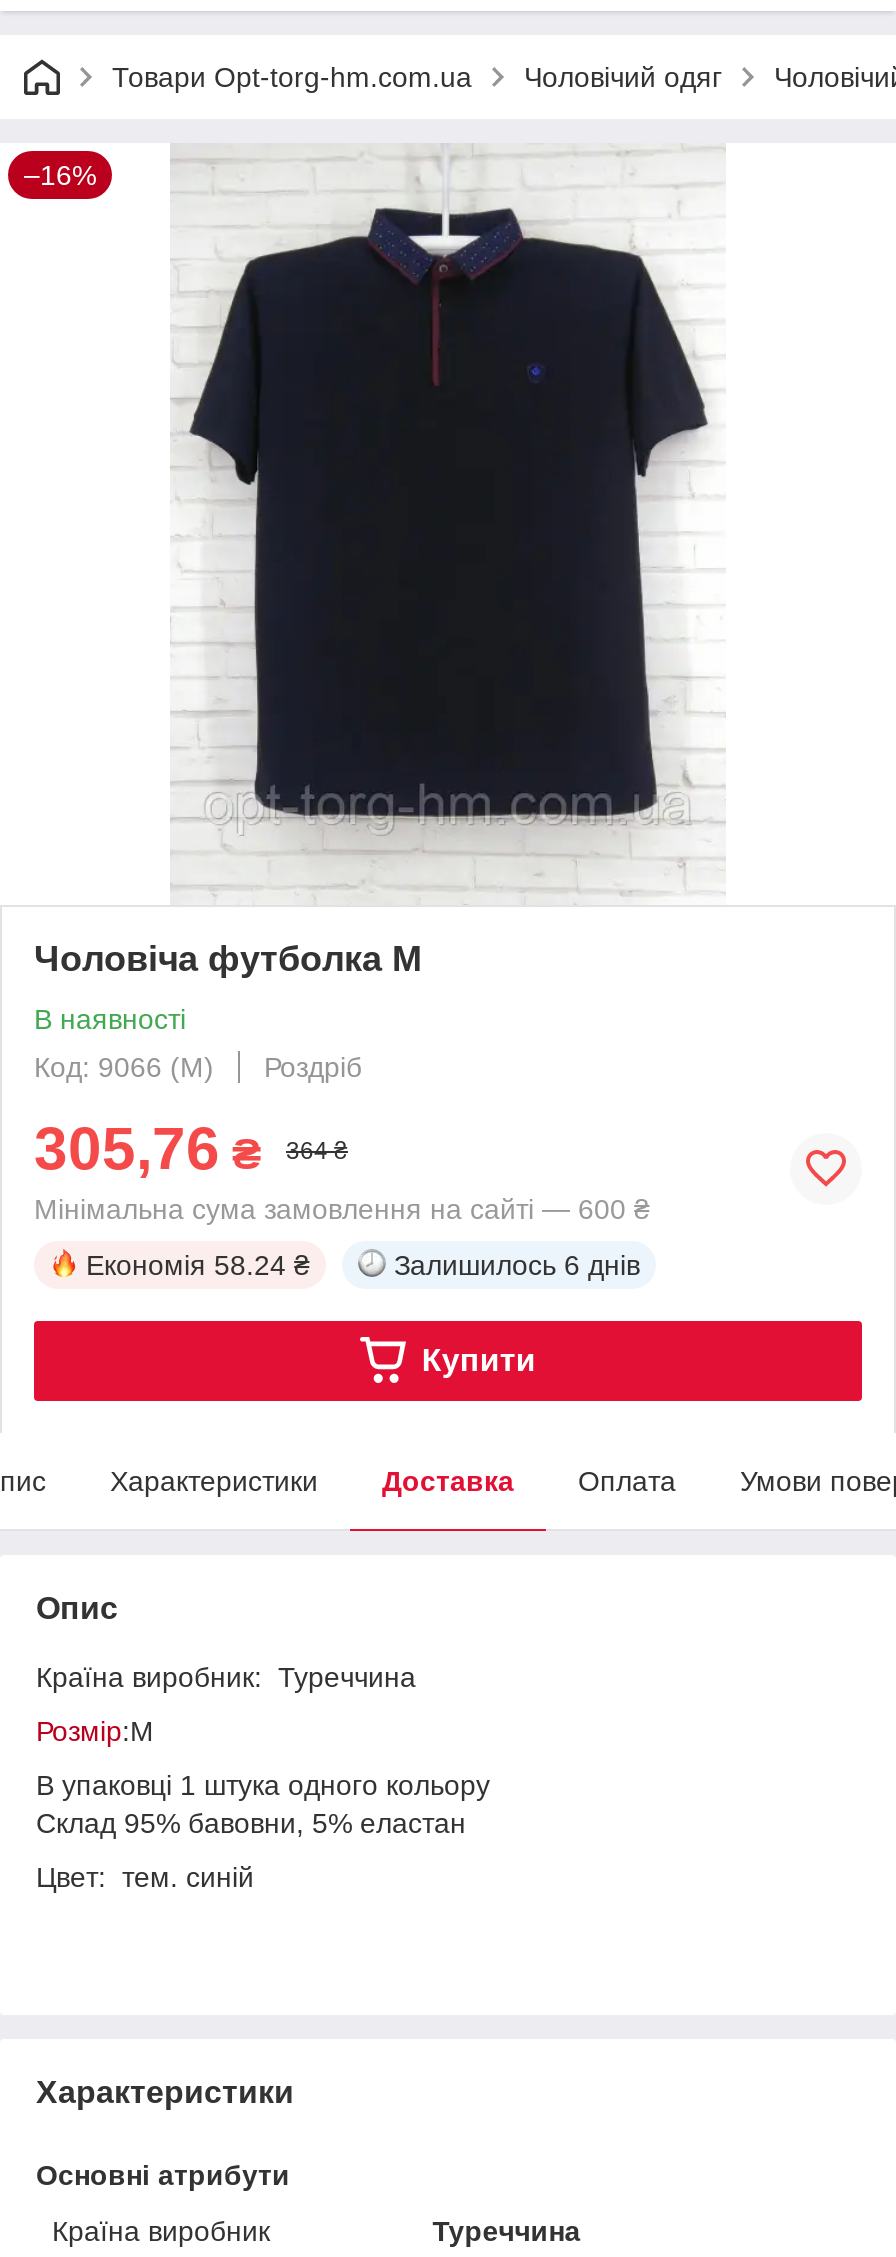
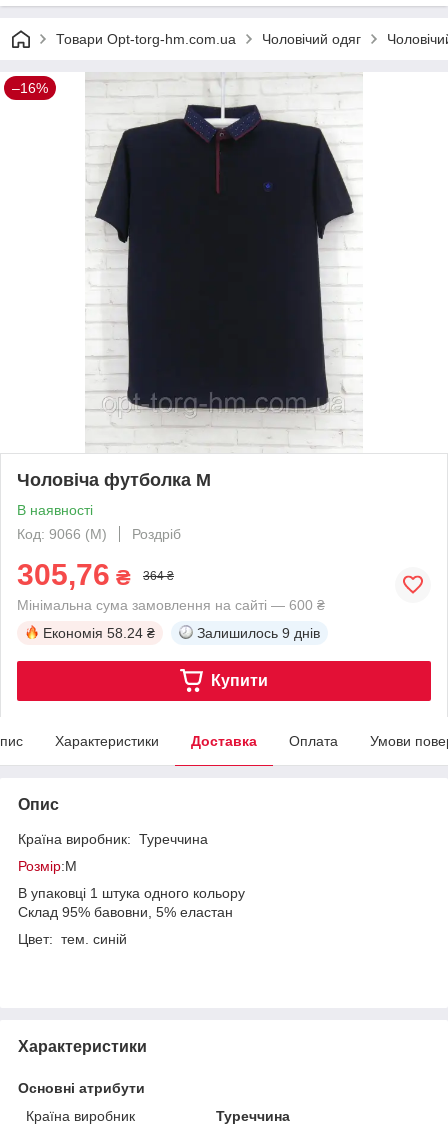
[394,1249,640,1281] Залишилось 6 днів -> [197,625,320,641] Залишилось 9 днів

